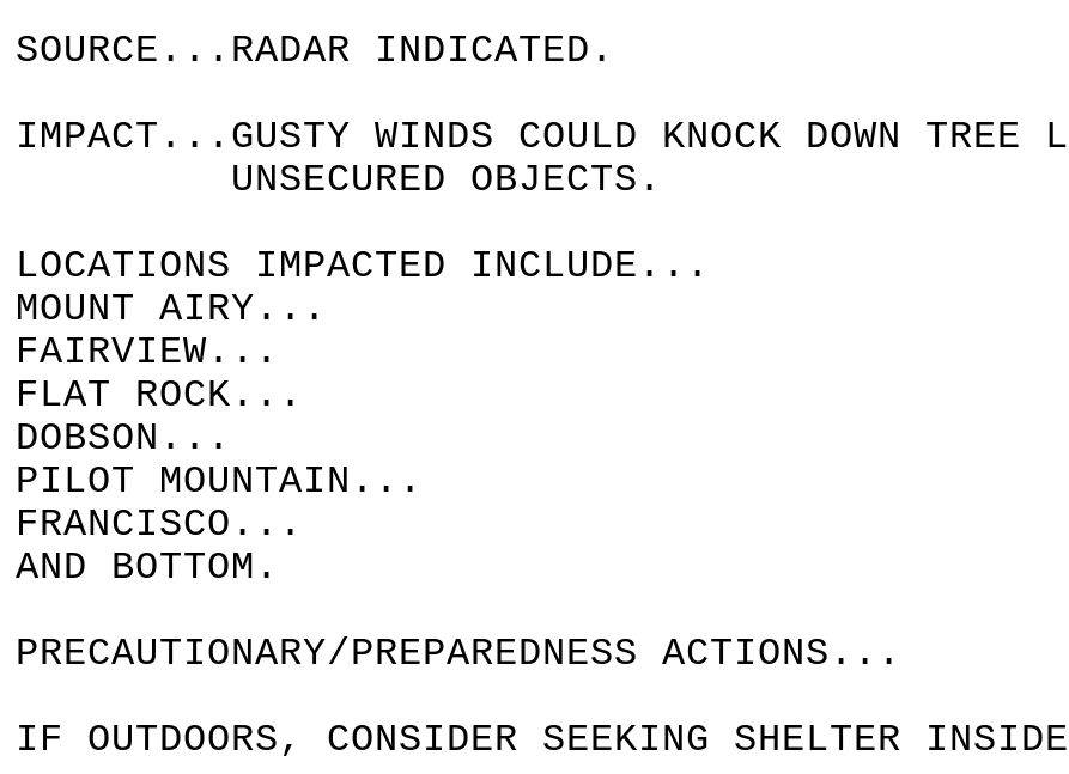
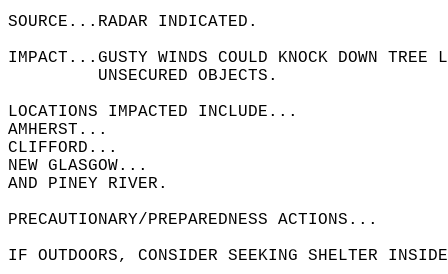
[16,288,470,590] MOUNT AIRY... | FAIRVIEW... | FLAT ROCK... | DOBSON... | PILOT MOUNTAIN... | FRANCISCO... | AND BOTTOM. -> [8,121,188,193] AMHERST... | CLIFFORD... | NEW GLASGOW... | AND PINEY RIVER.

